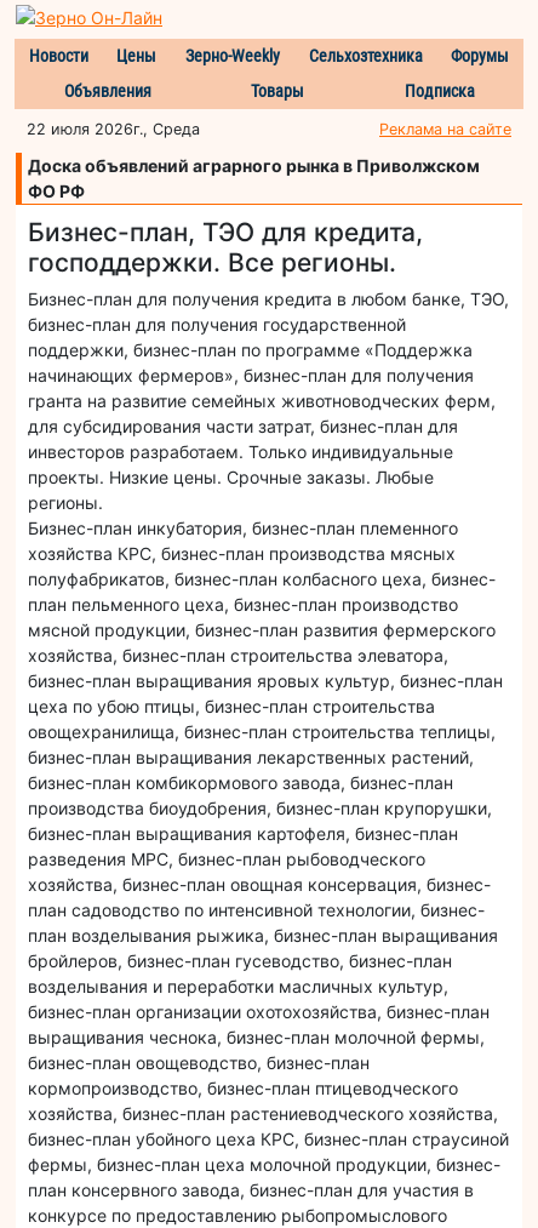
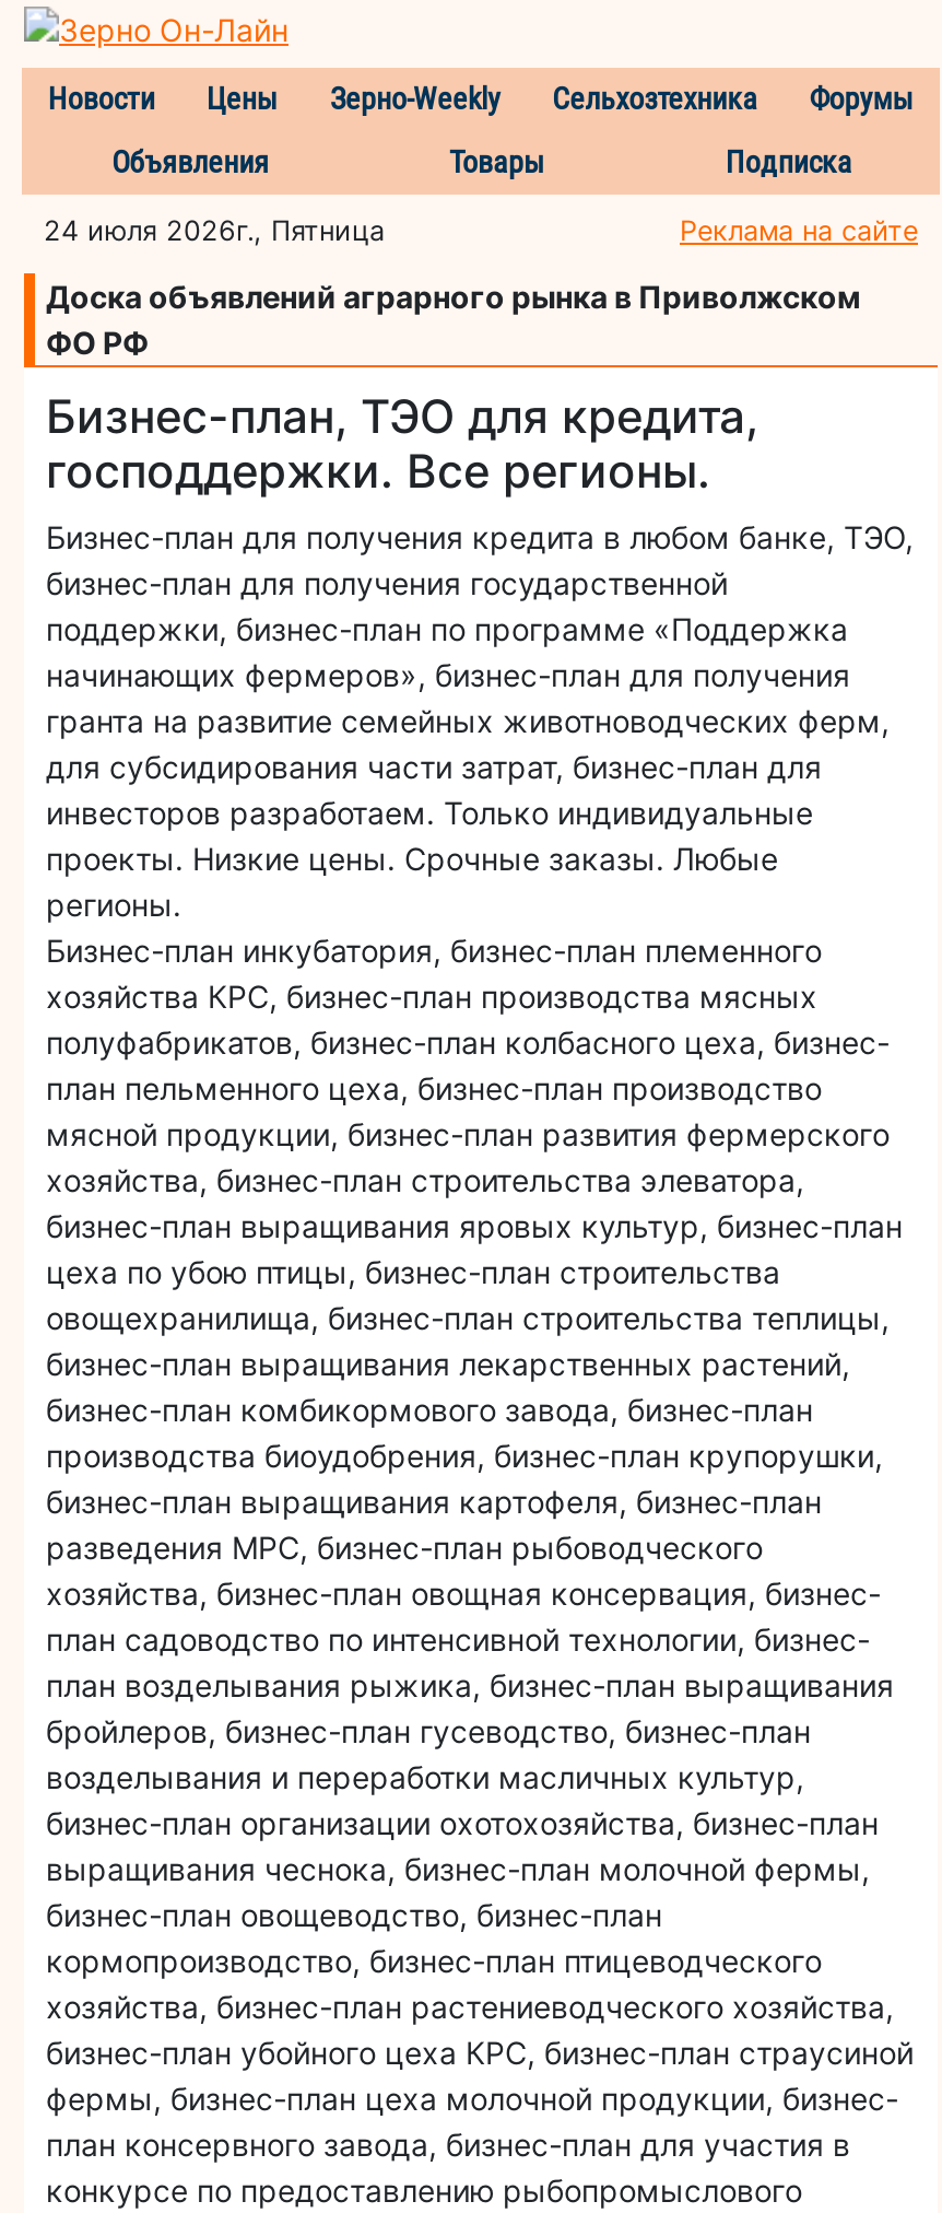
[27,120,200,138] 22 июля 2026г., Среда -> [44,214,385,246] 24 июля 2026г., Пятница

